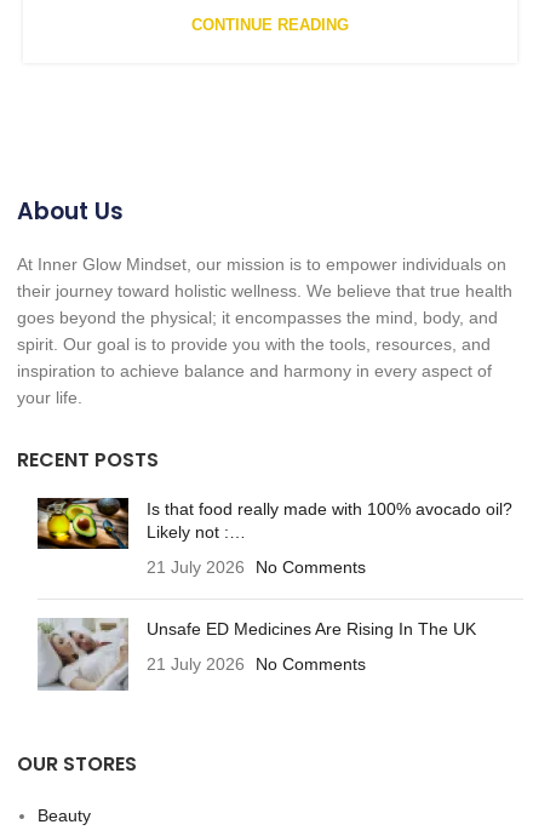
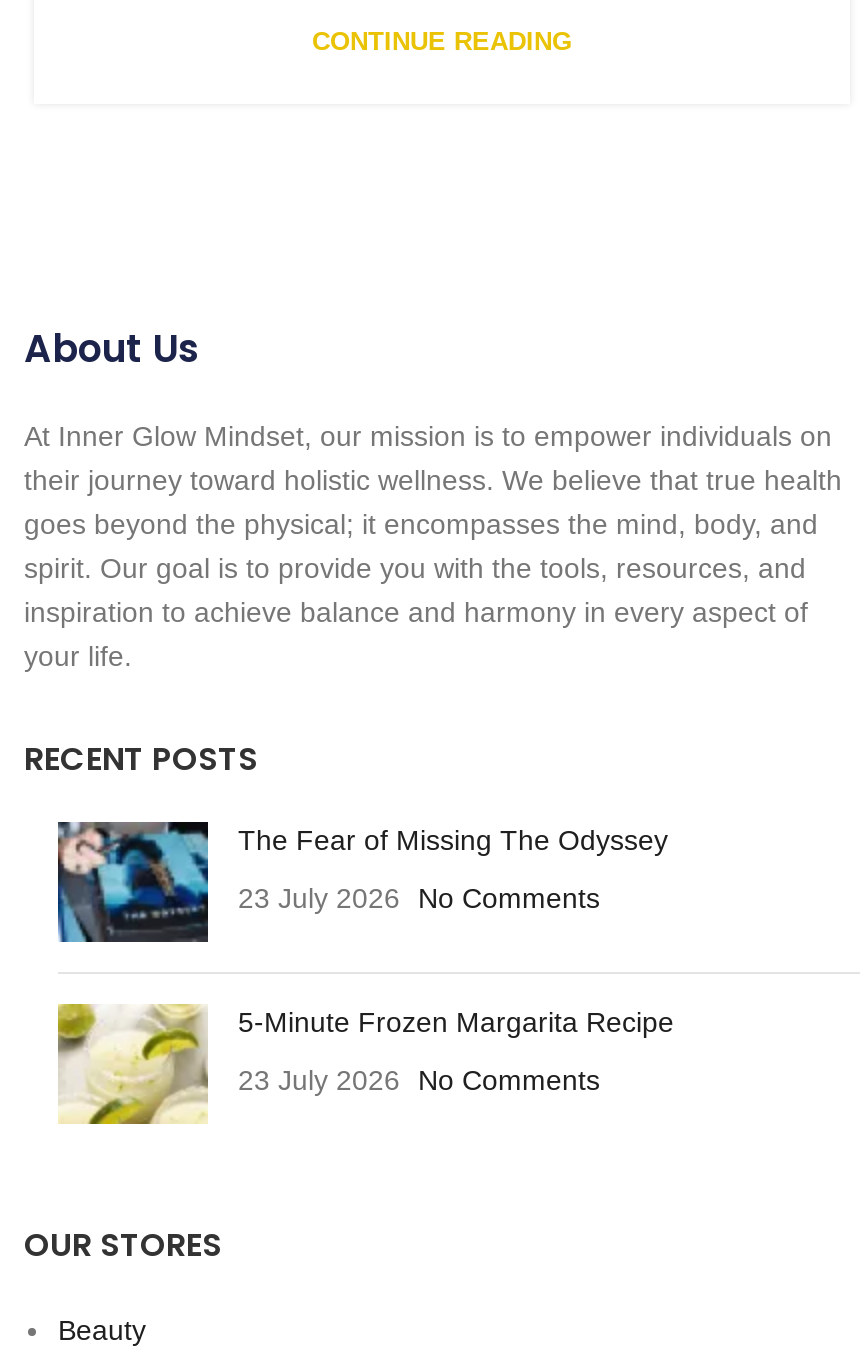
[36,497,512,571] [image] | Is that food really made with 100% avocado oil? | Likely not :… -> [56,820,668,944] [image] | The Fear of Missing The Odyssey
[147,557,366,577] 21 July 2026 No Comments -> [238,882,600,914] 23 July 2026 No Comments
[36,618,476,692] [image] | Unsafe ED Medicines Are Rising In The UK -> [56,1002,674,1126] [image] | 5-Minute Frozen Margarita Recipe
[147,654,366,674] 21 July 2026 No Comments -> [238,1064,600,1096] 23 July 2026 No Comments

